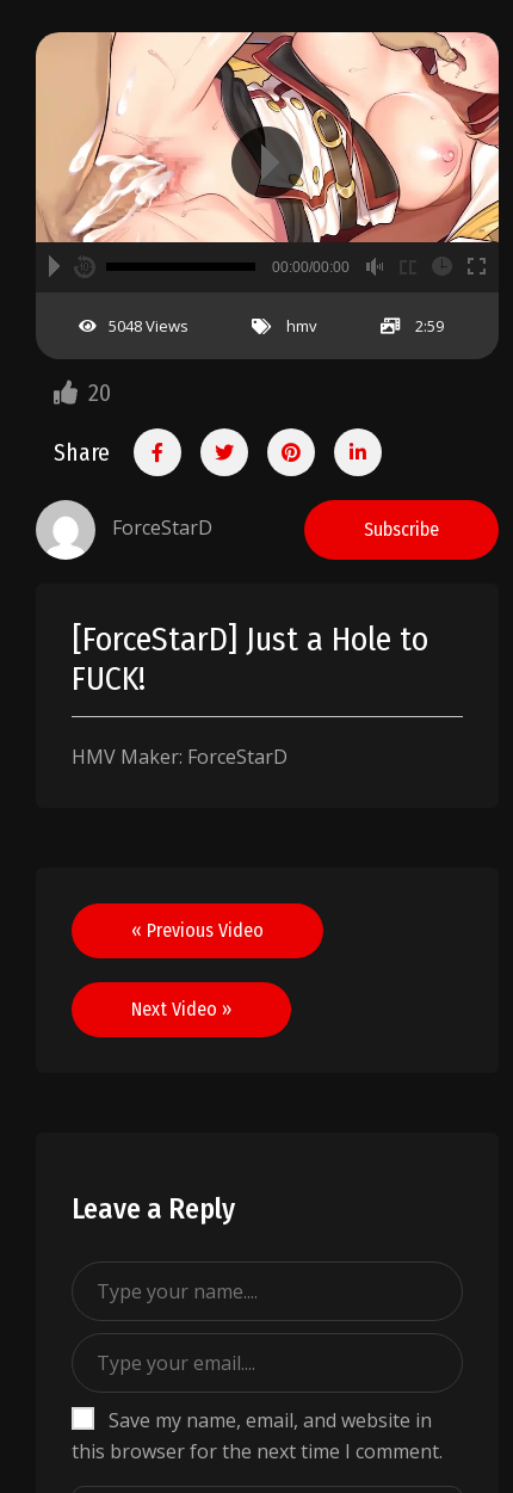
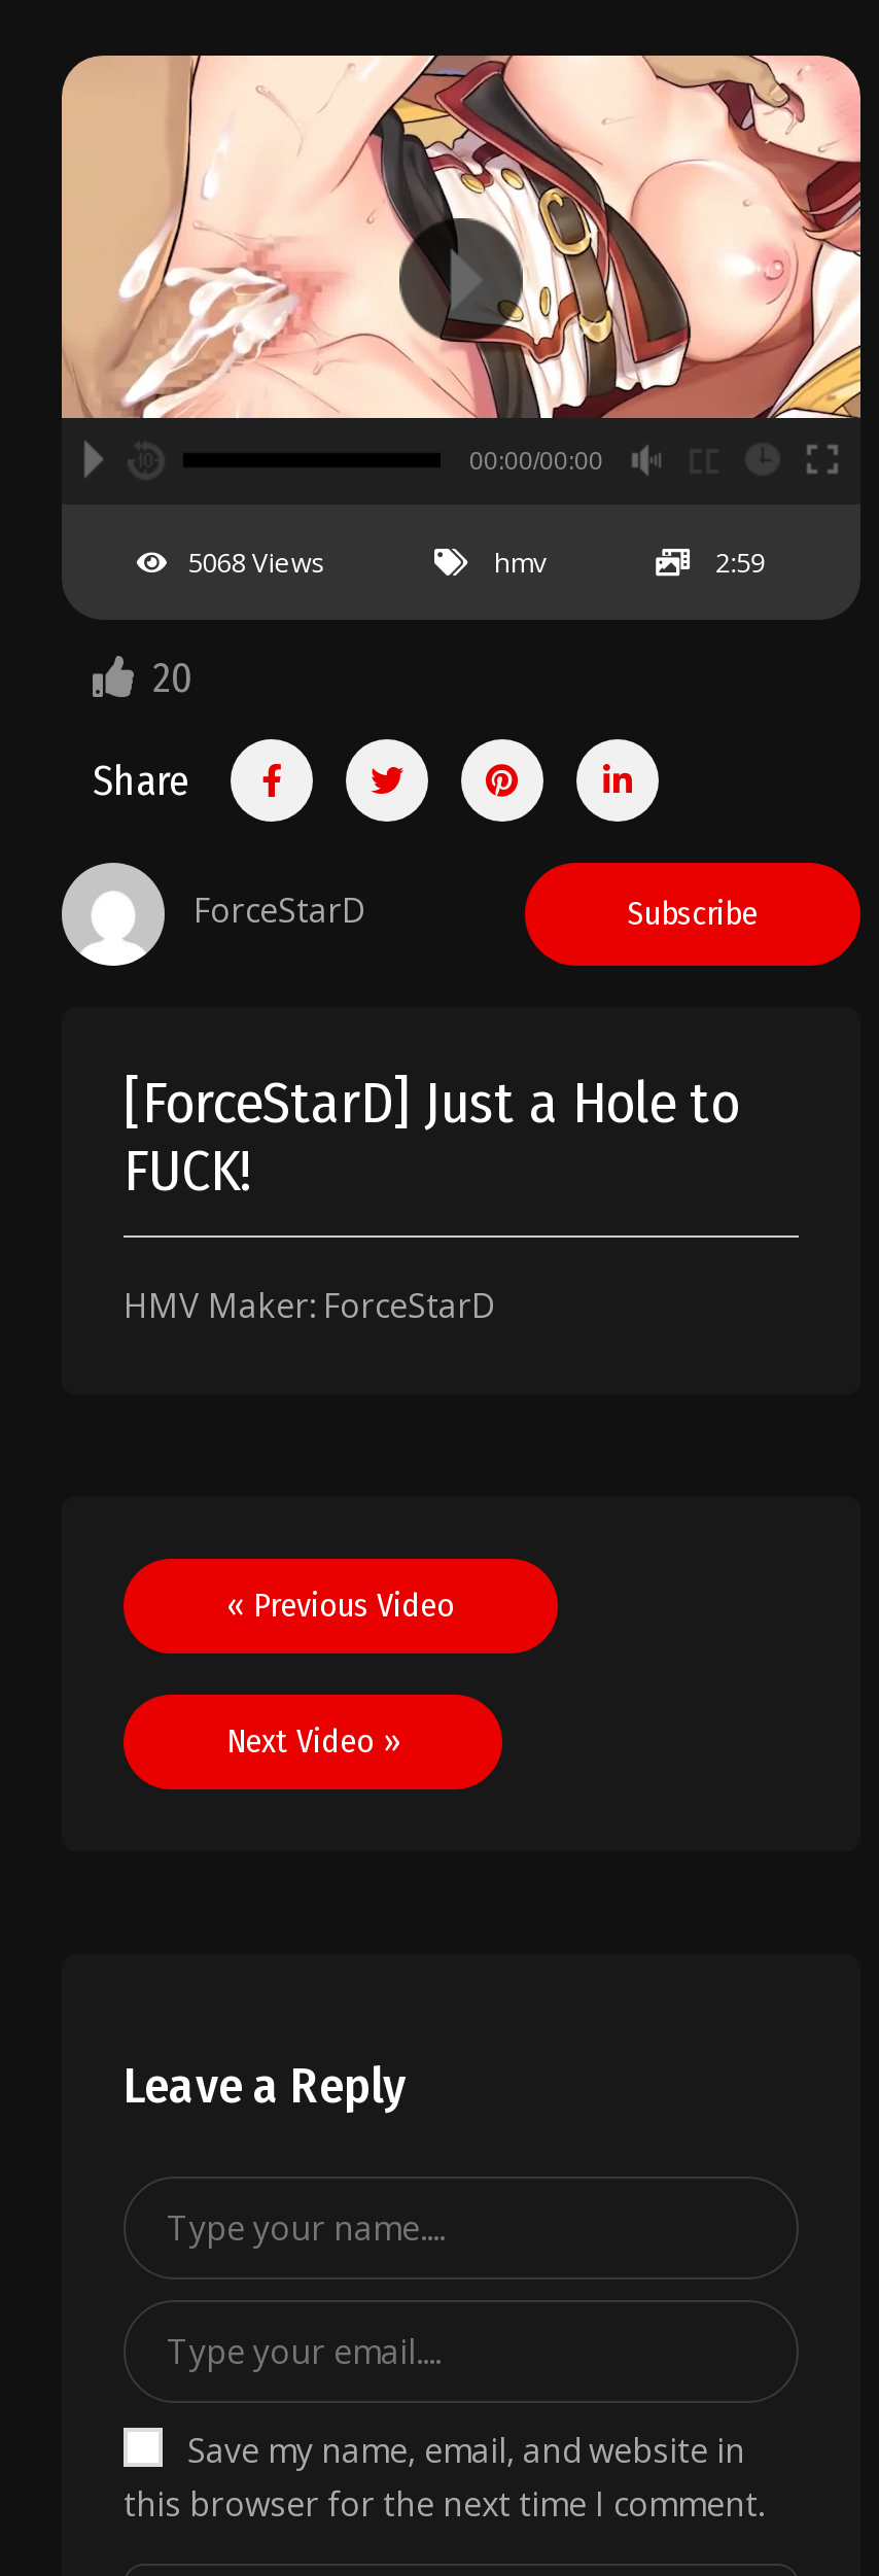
[109,315,189,337] 5048 Views -> [188,544,326,581] 5068 Views

